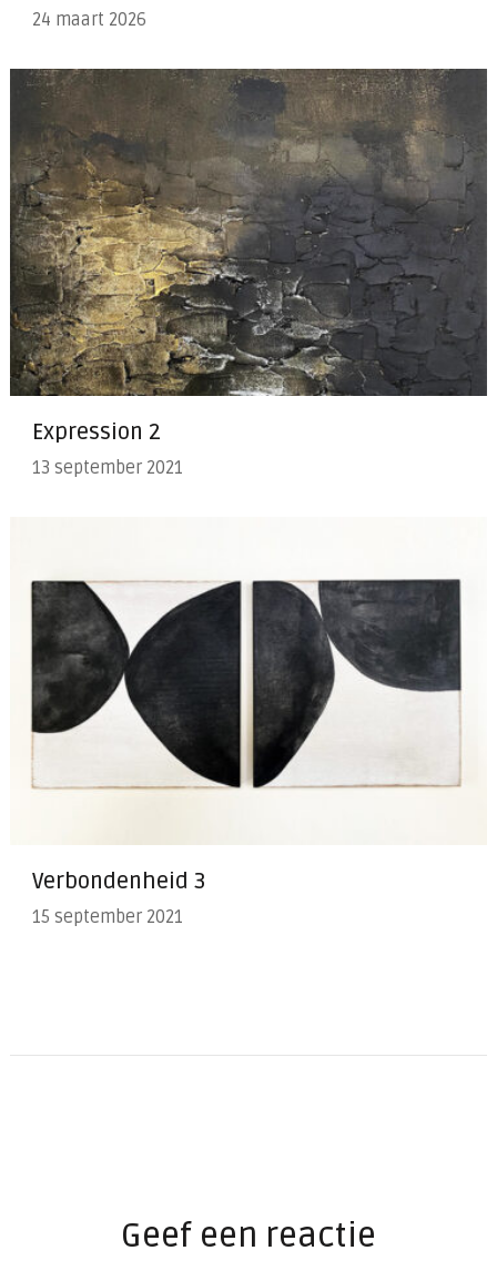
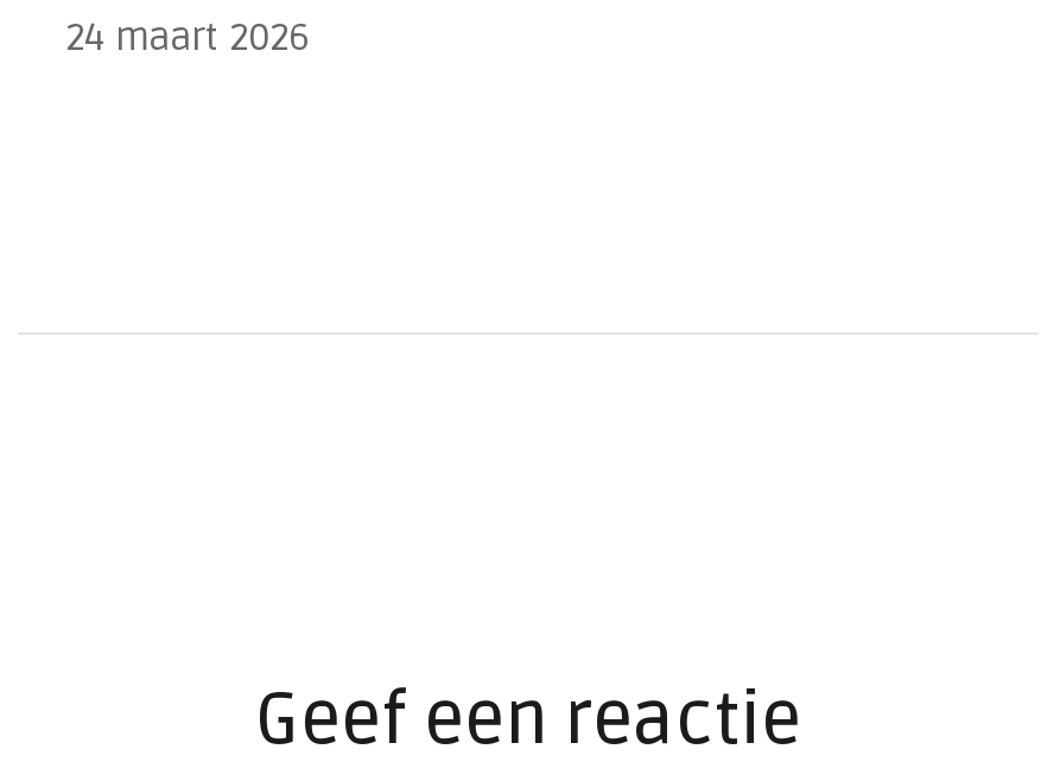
[9,68,488,479] [image] | Expression 2 | 13 september 2021 -> none
[29,578,464,928] [image] | Verbondenheid 3 | 15 september 2021 -> none

